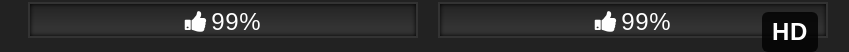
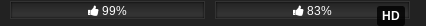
[621,8,671,36] 99% -> [307,4,332,18] 83%

